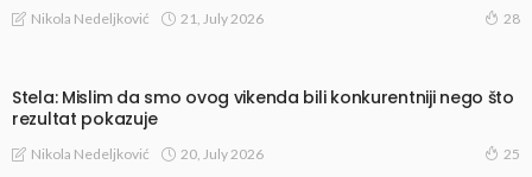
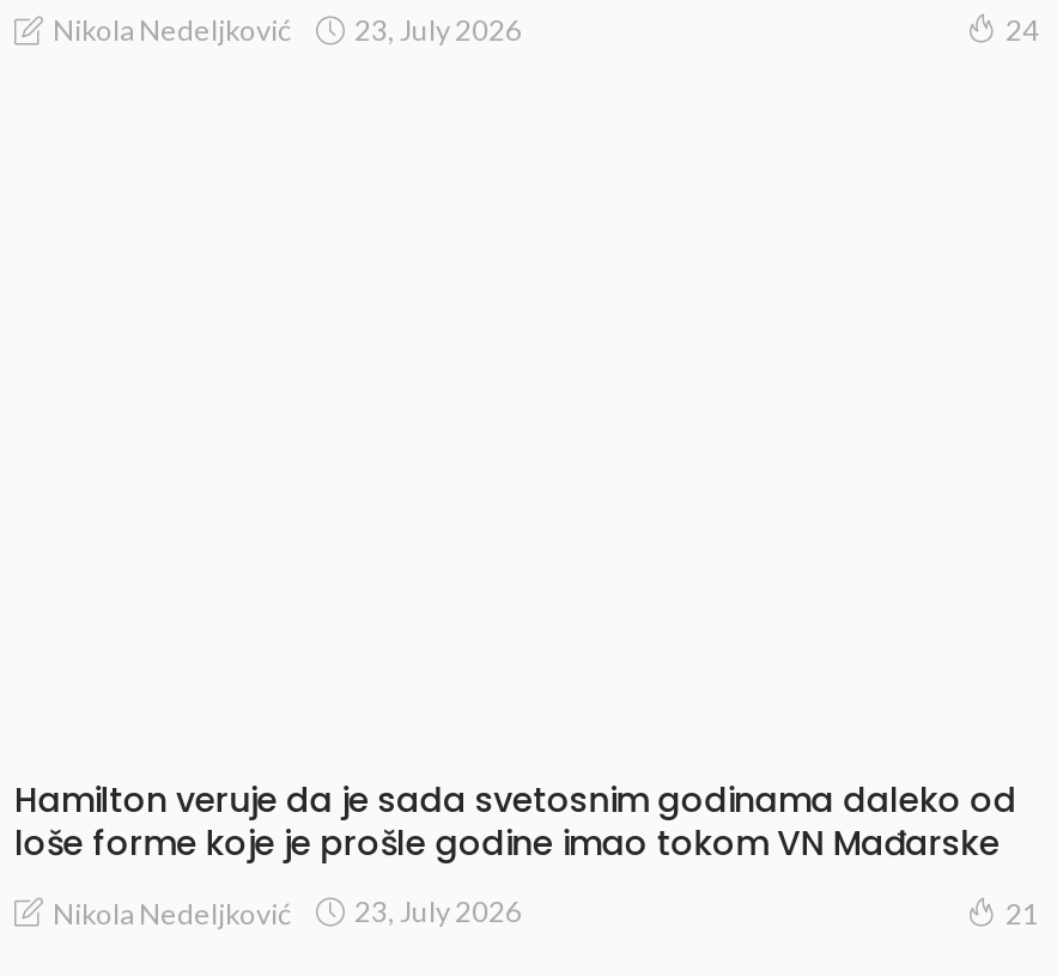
[180,9,520,28] 21, July 2026 | 28 -> [354,11,1039,48] 23, July 2026 | 24
[12,86,514,131] Stela: Mislim da smo ovog vikenda bili konkurentniji nego što | rezultat pokazuje -> [14,775,1017,866] Hamilton veruje da je sada svetosnim godinama daleko od | loše forme koje je prošle godine imao tokom VN Mađarske
[180,145,520,163] 20, July 2026 | 25 -> [354,894,1039,931] 23, July 2026 | 21

